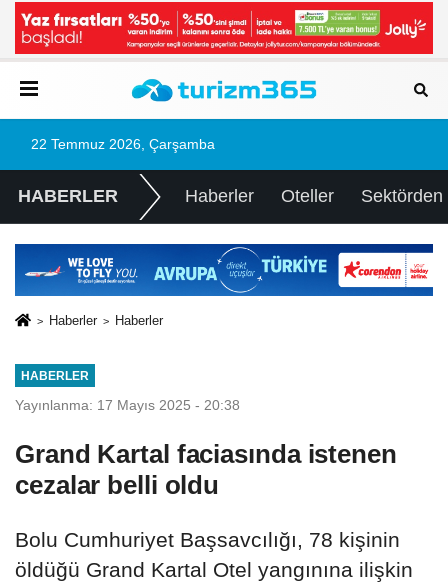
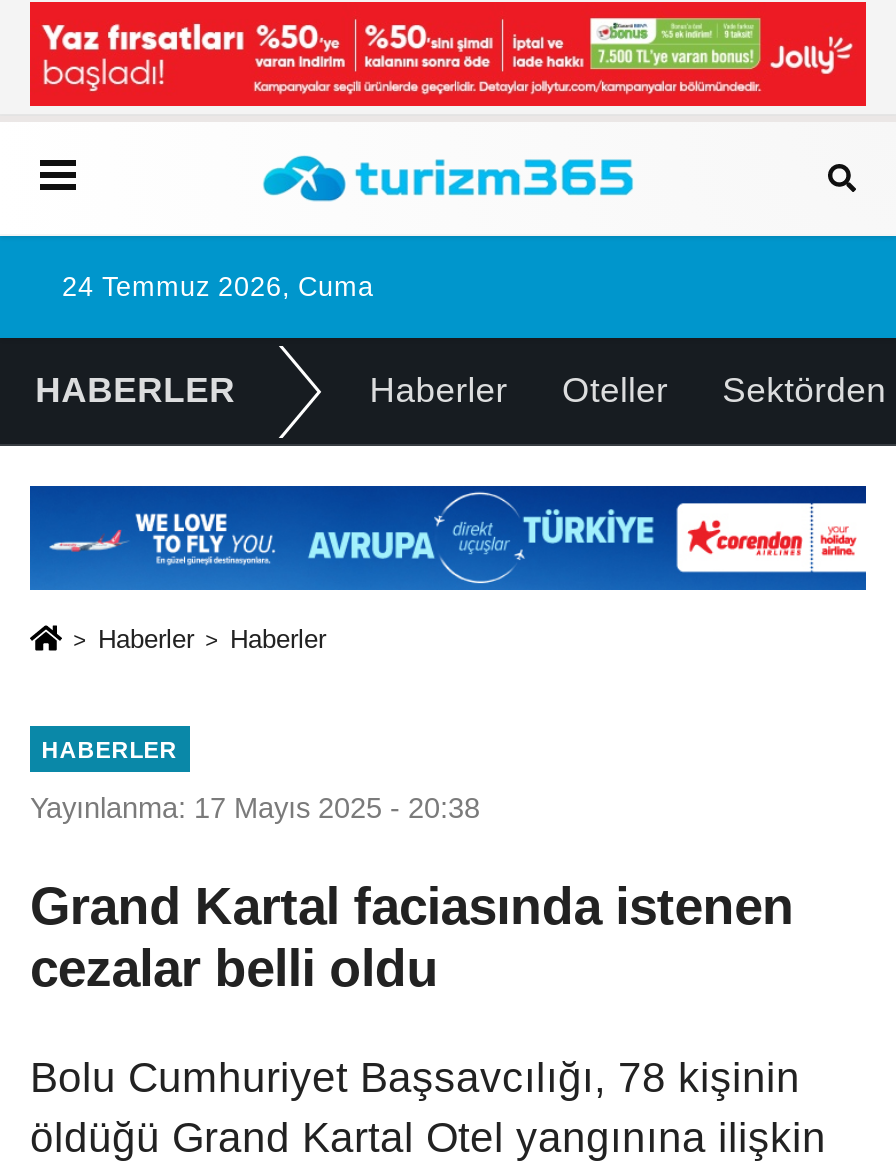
[31,137,215,152] 22 Temmuz 2026, Çarşamba -> [62,271,374,301] 24 Temmuz 2026, Cuma

